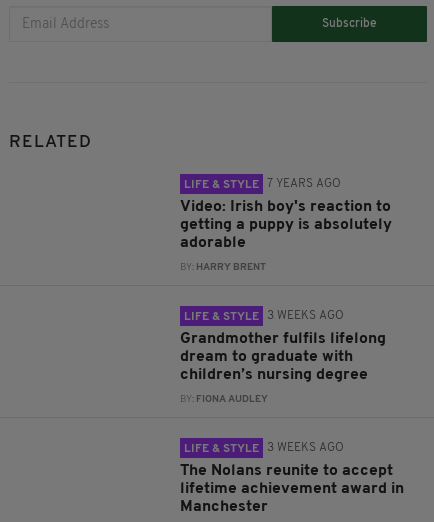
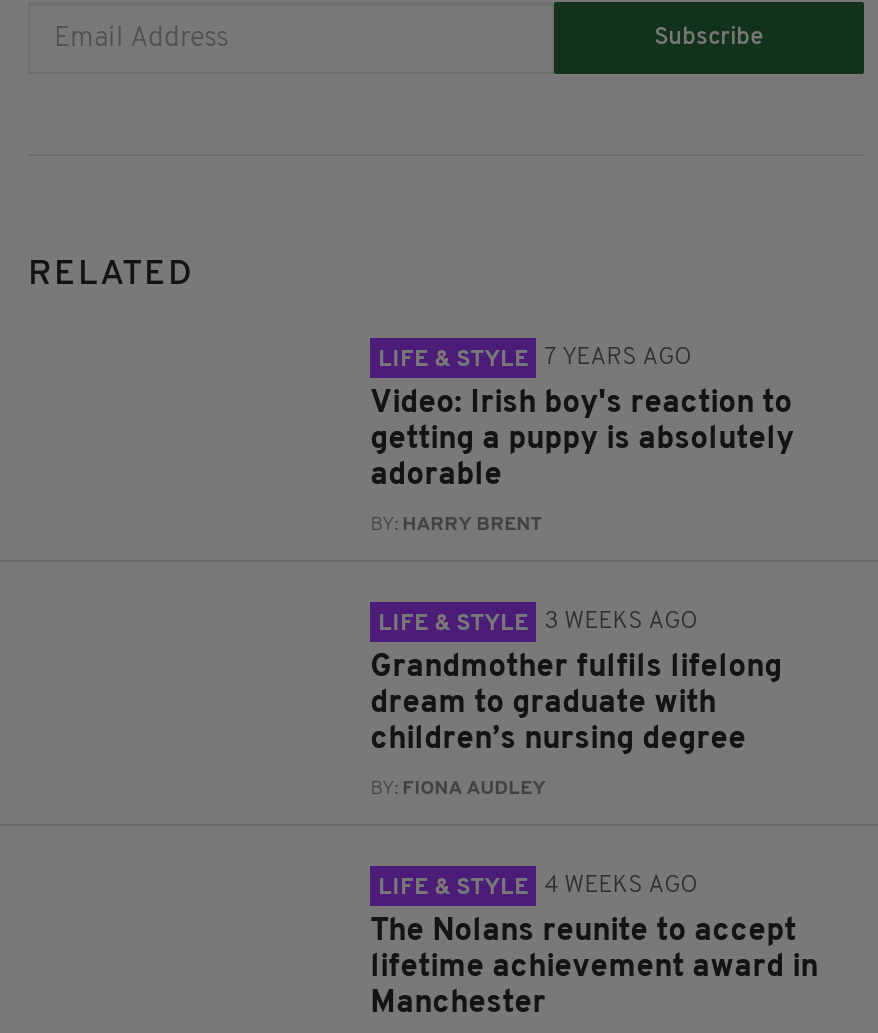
[184,442,344,455] LIFE & STYLE 3 WEEKS AGO -> [378,875,698,901] LIFE & STYLE 4 WEEKS AGO

